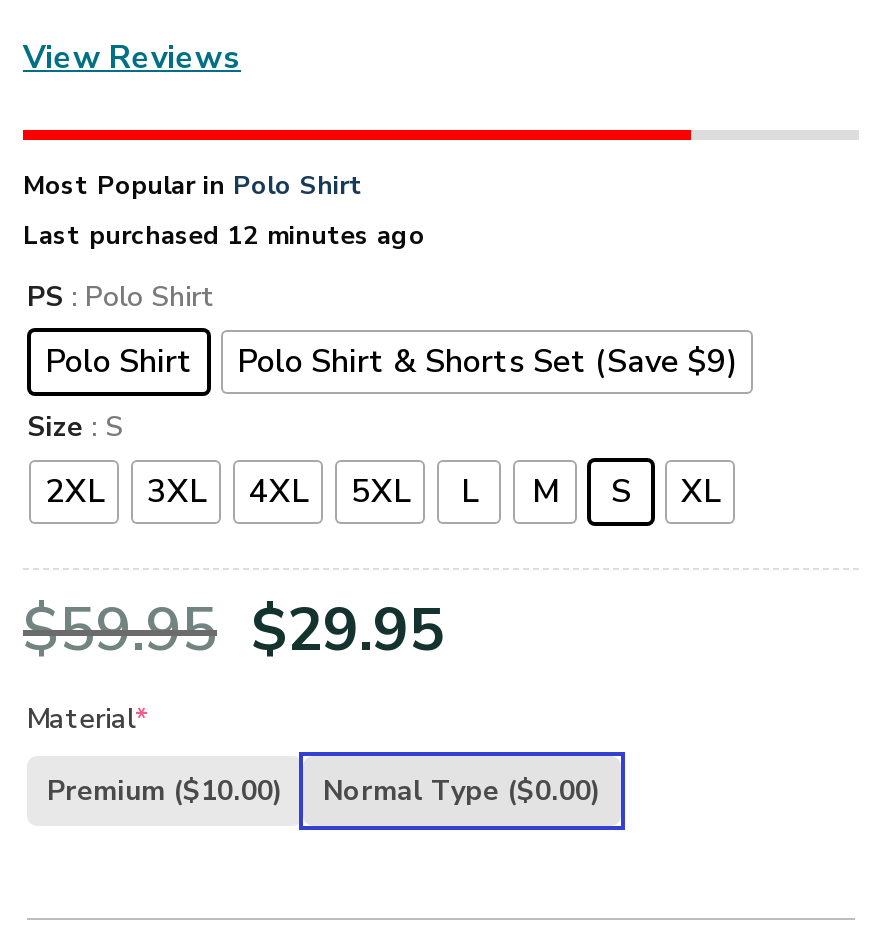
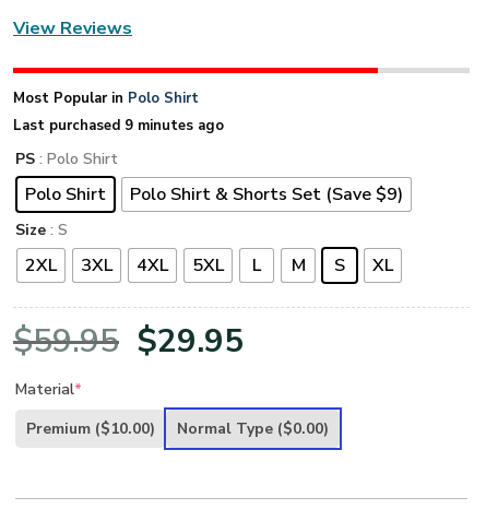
[23,218,425,254] Last purchased 12 minutes ago -> [13,116,224,136] Last purchased 9 minutes ago

